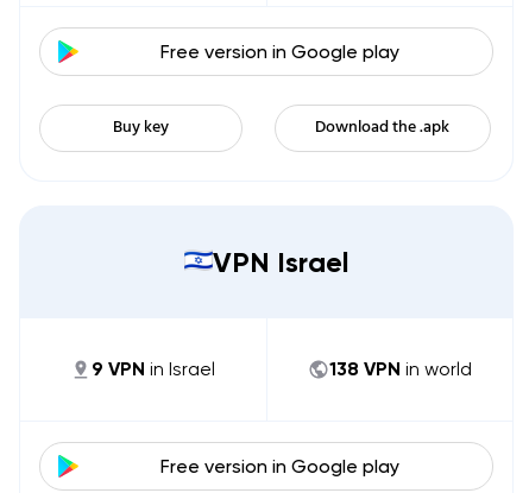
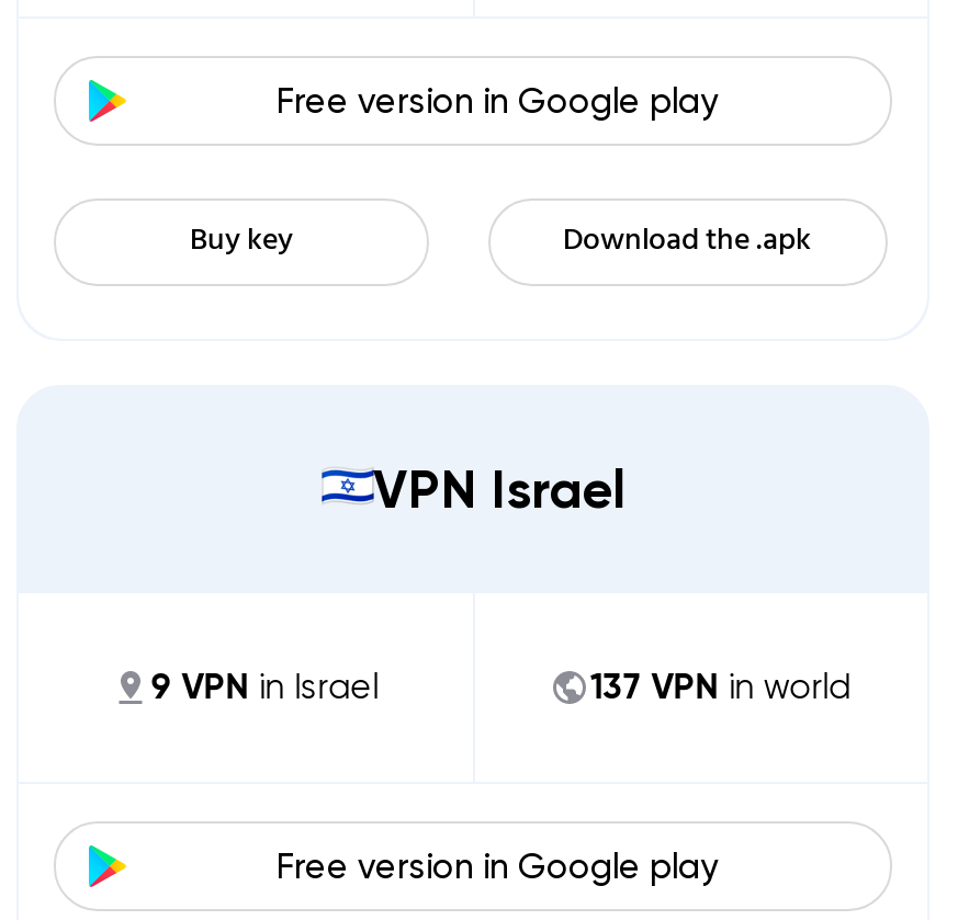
[329,358,472,380] 138 VPN in world -> [590,666,851,707] 137 VPN in world

